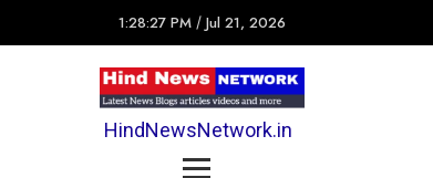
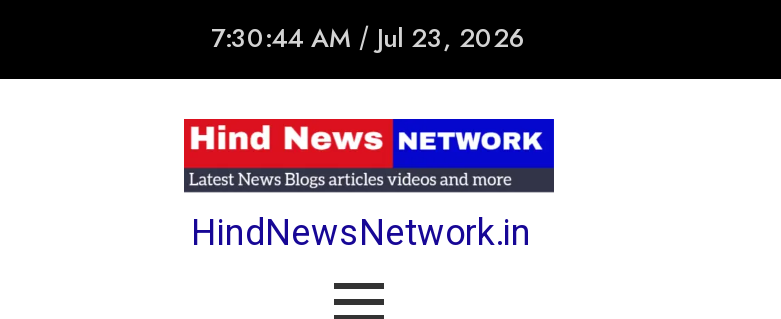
[118,12,285,33] 1:28:27 PM / Jul 21, 2026 -> [211,19,525,57] 7:30:44 AM / Jul 23, 2026

